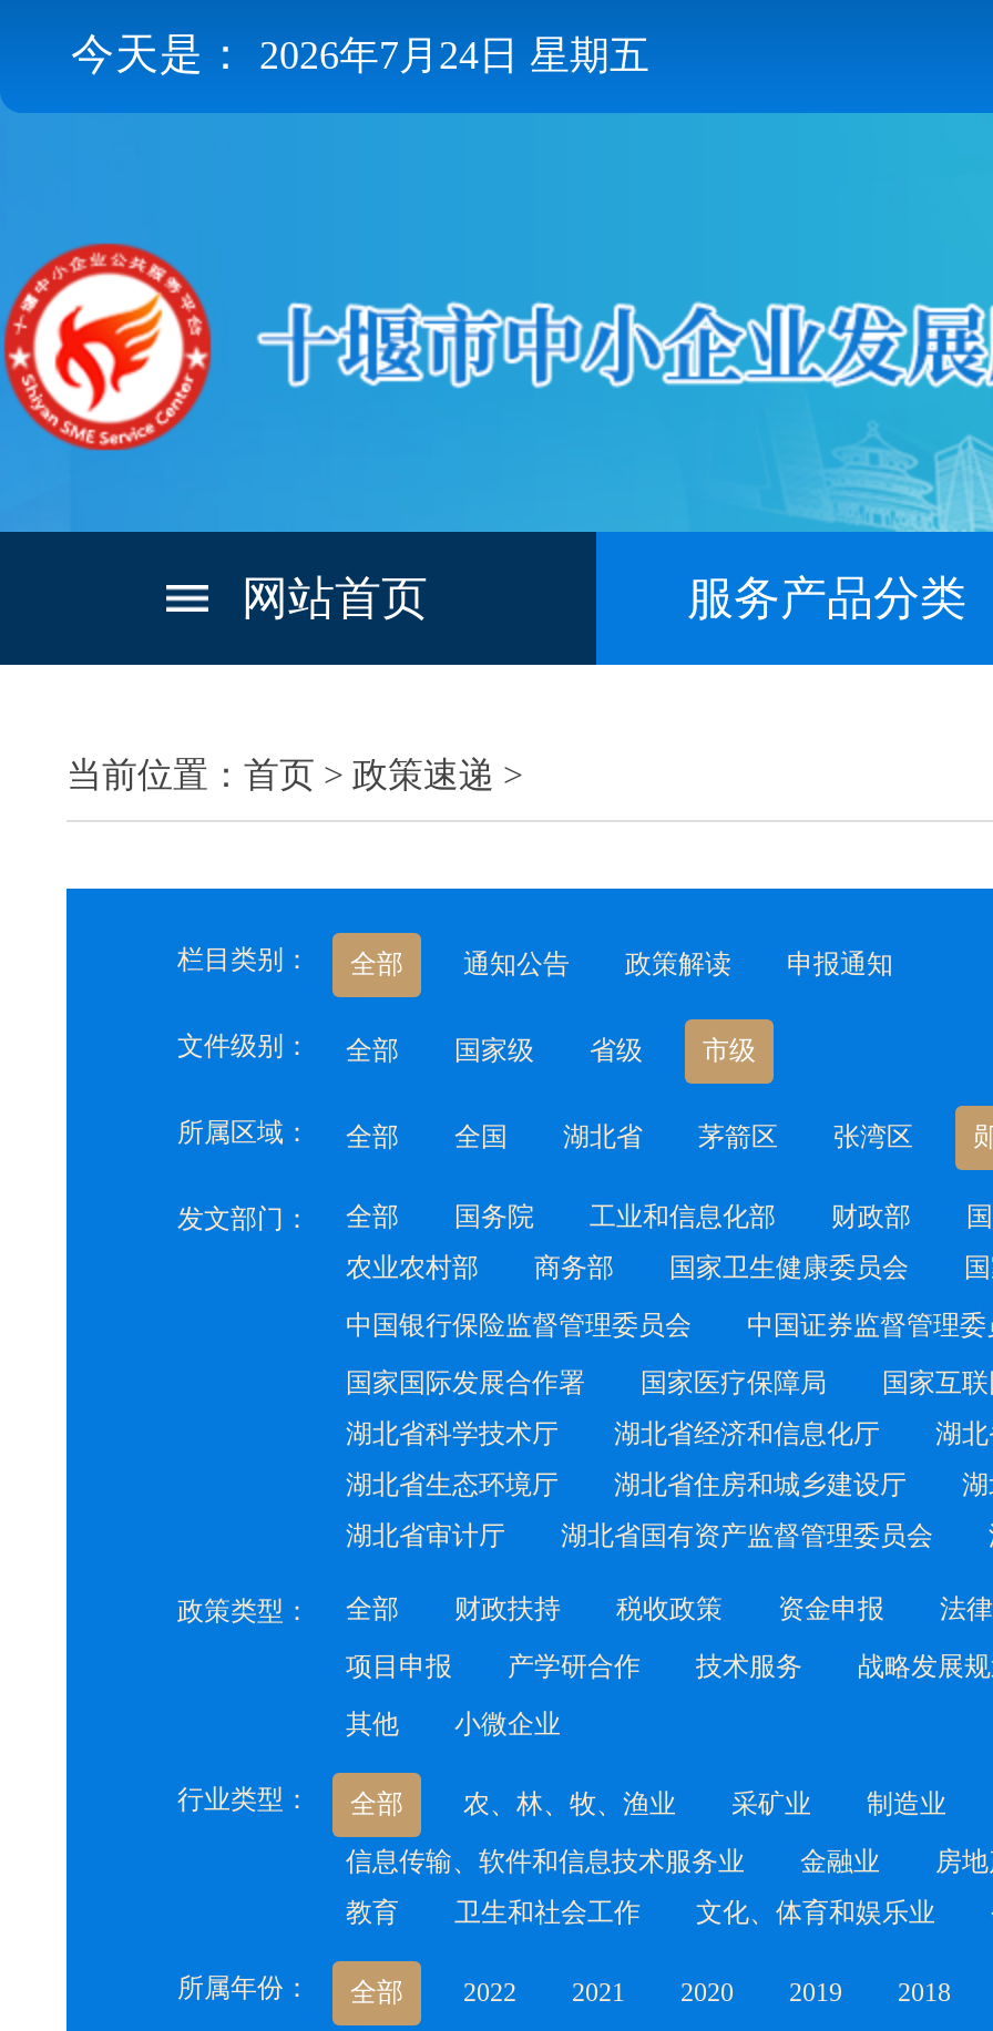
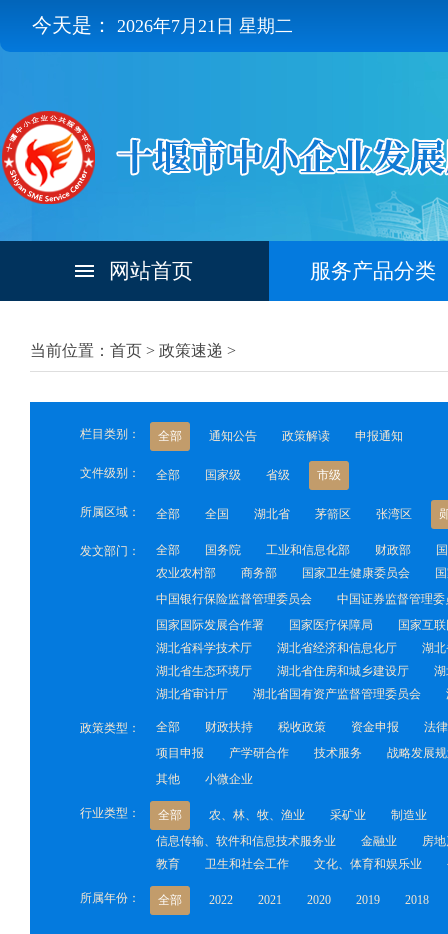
[71,31,649,78] 今天是：2026年7月24日 星期五 -> [32,15,293,36] 今天是：2026年7月21日 星期二

